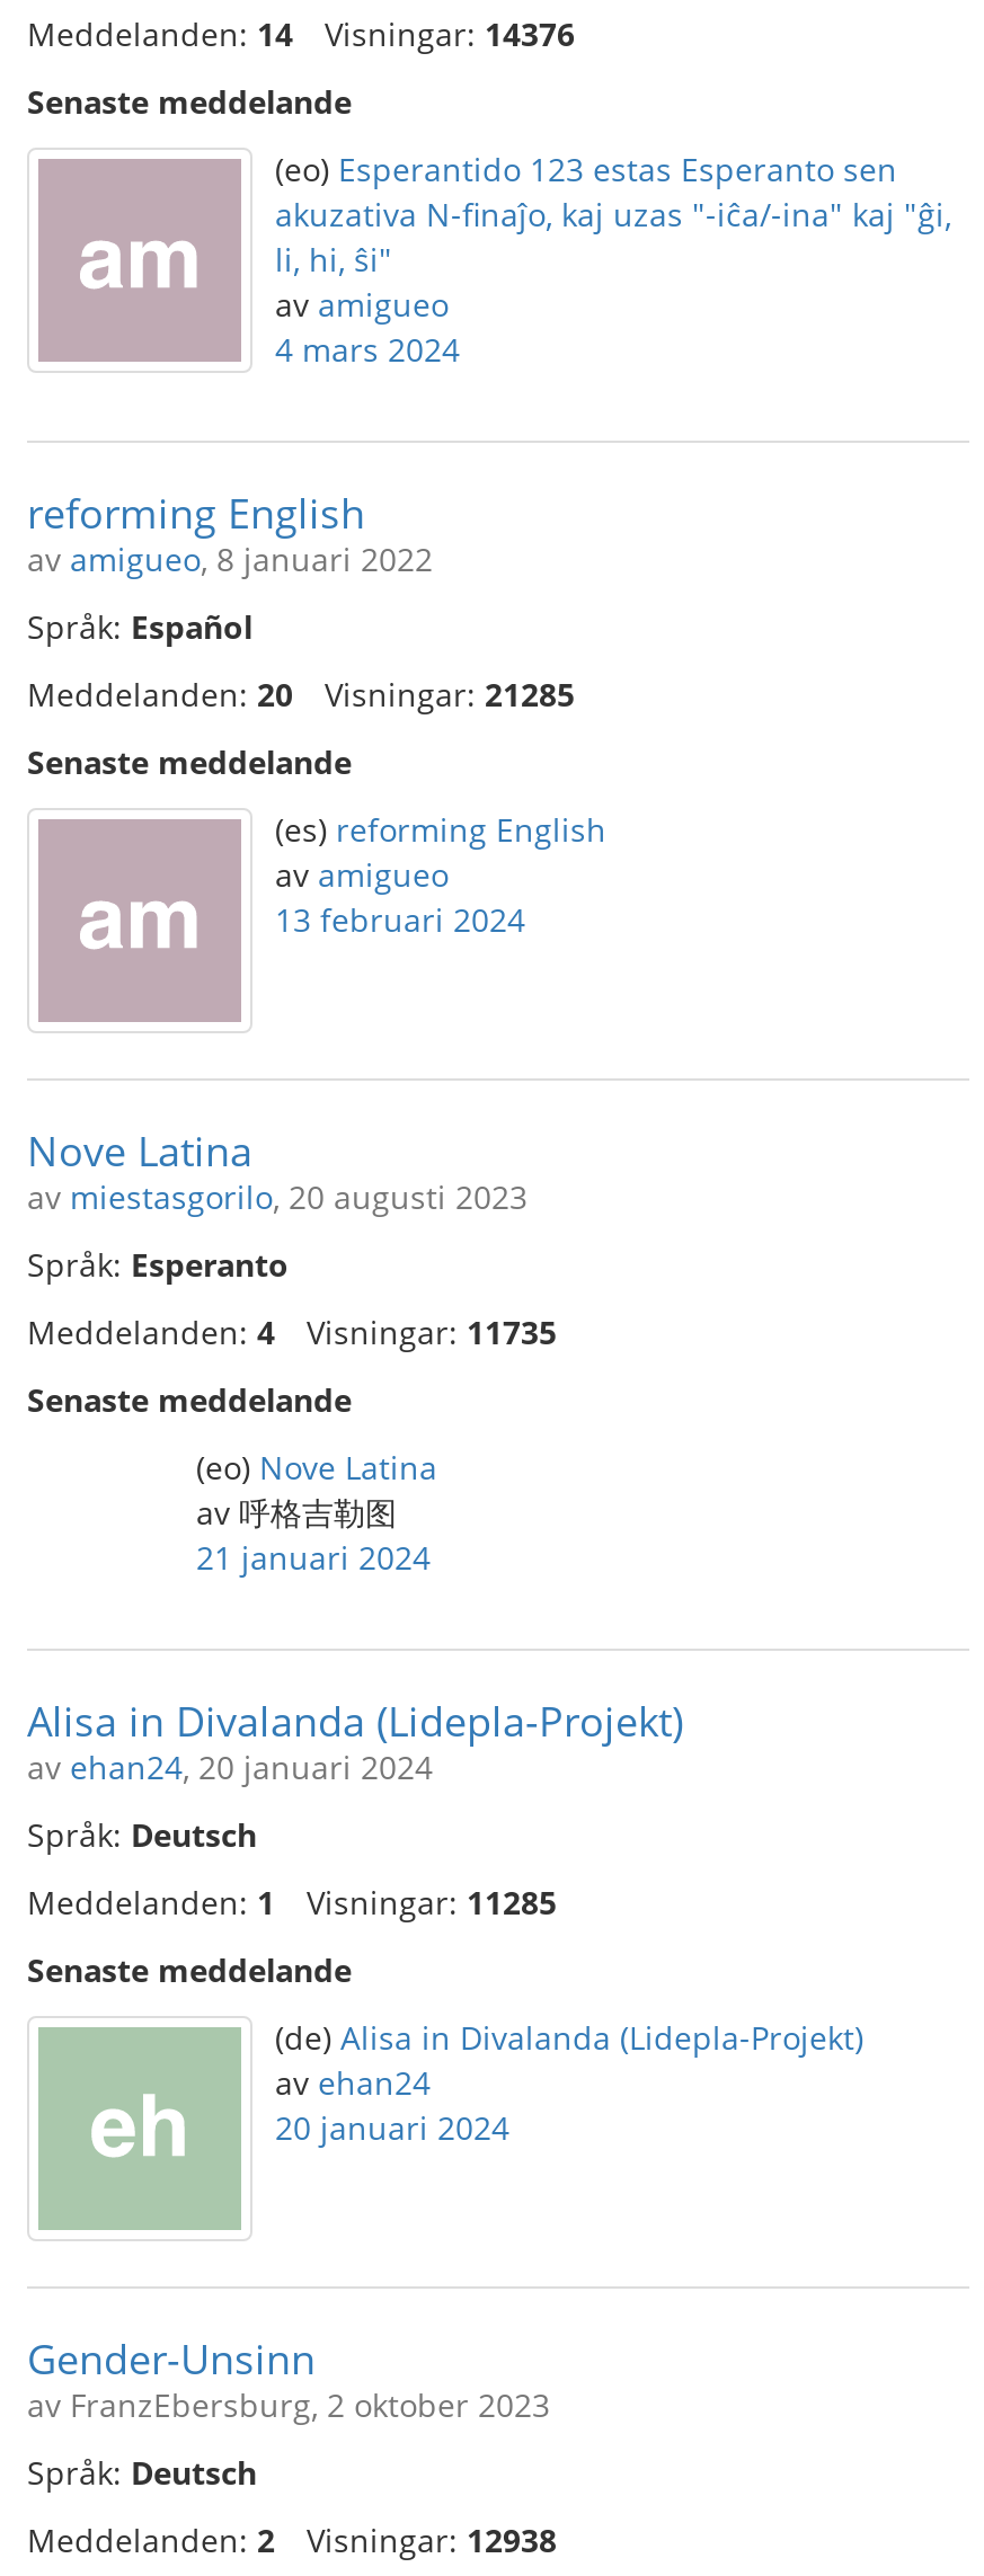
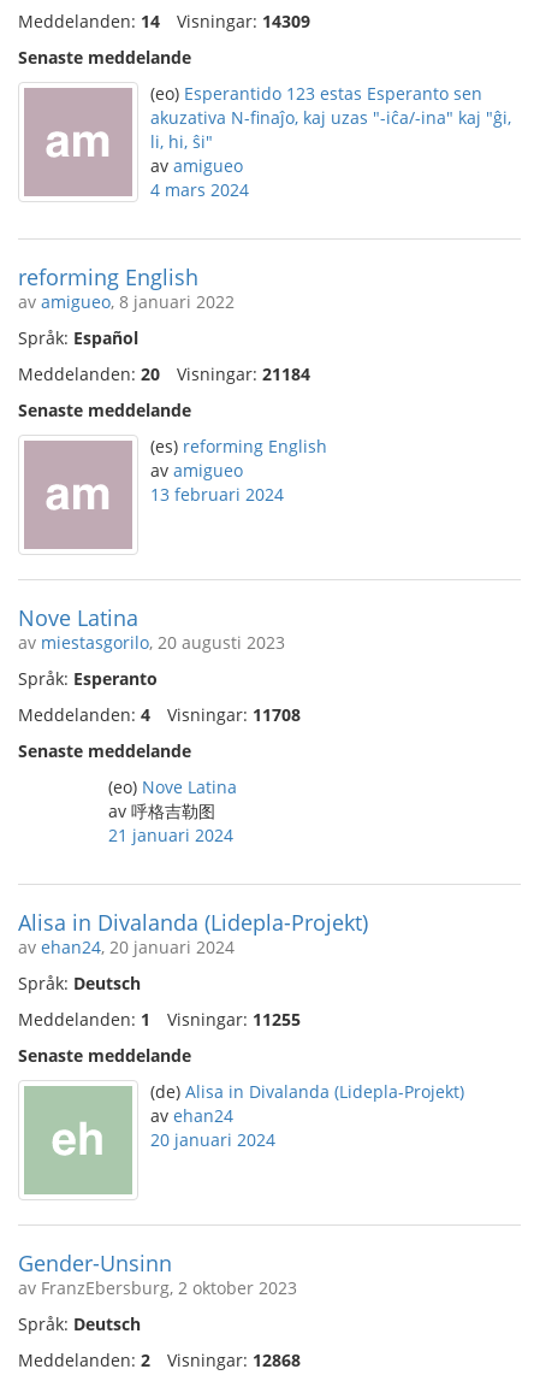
[27,12,575,55] Meddelanden: 14 Visningar: 14376 -> [18,10,310,33] Meddelanden: 14 Visningar: 14309
[27,673,575,716] Meddelanden: 20 Visningar: 21285 -> [18,362,310,385] Meddelanden: 20 Visningar: 21184
[27,1311,557,1353] Meddelanden: 4 Visningar: 11735 -> [18,703,301,726] Meddelanden: 4 Visningar: 11708
[27,1881,557,1924] Meddelanden: 1 Visningar: 11285 -> [18,1008,301,1031] Meddelanden: 1 Visningar: 11255
[27,2519,557,2561] Meddelanden: 2 Visningar: 12938 -> [18,1348,301,1371] Meddelanden: 2 Visningar: 12868

